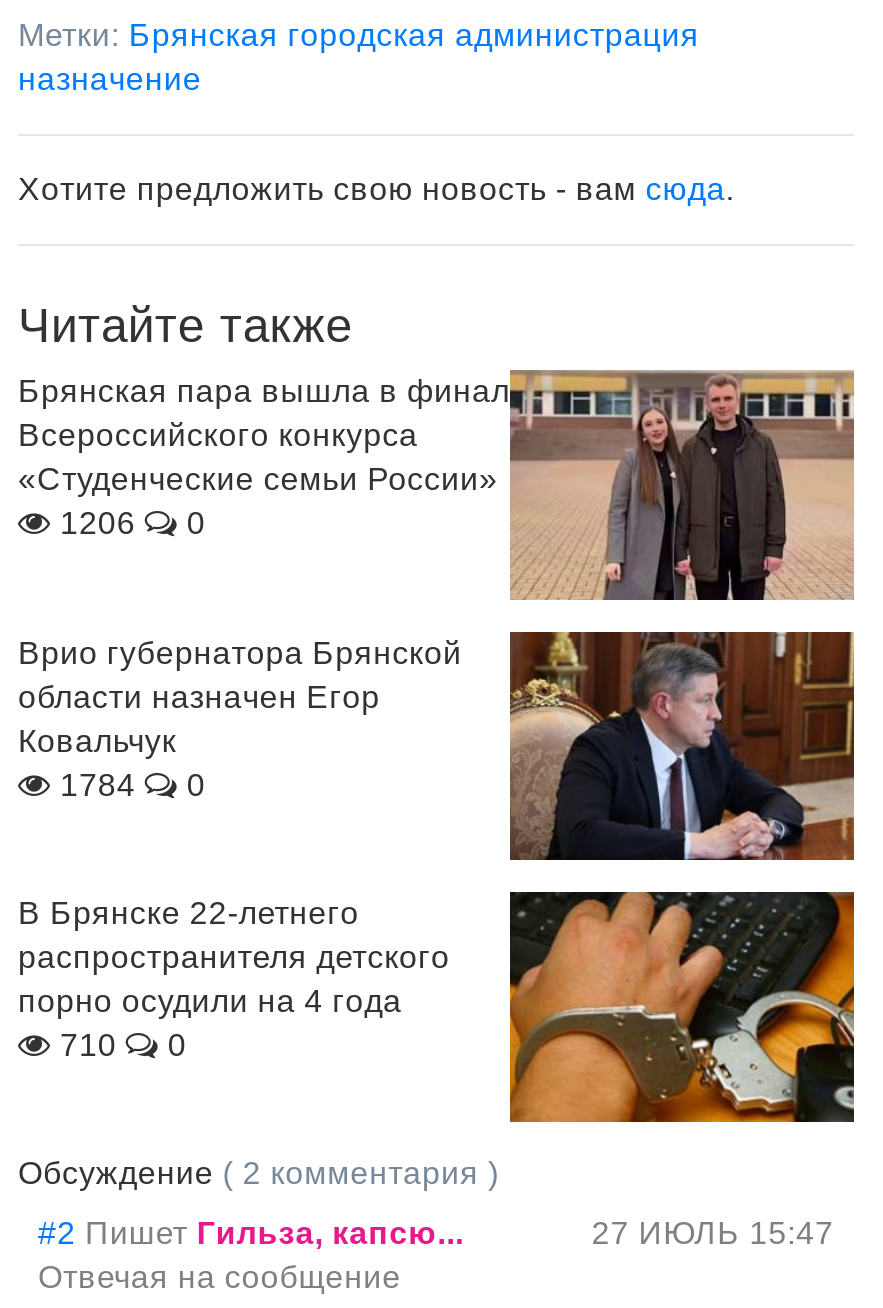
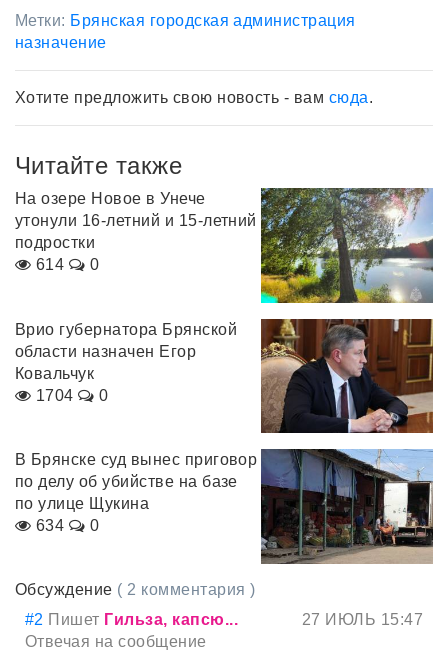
[18,370,856,602] [image] | Брянская пара вышла в финал | Всероссийского конкурса | «Студенческие семьи России» | 1206 -> [15,187,434,304] [image] | На озере Новое в Унече | утонули 16-летний и 15-летний | подростки | 614
[60,767,206,801] 1784 0 -> [36,387,109,404] 1704 0
[18,890,856,1124] [image] | В Брянске 22-летнего | распространителя детского | порно осудили на 4 года | 710 -> [15,448,434,565] [image] | В Брянске суд вынес приговор | по делу об убийстве на базе | по улице Щукина | 634

